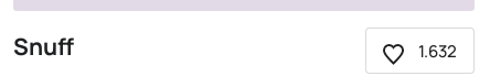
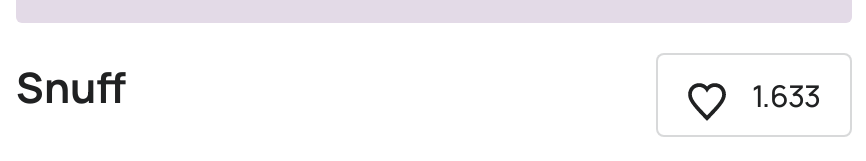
[418,40,457,63] 1.632 -> [752,75,820,117] 1.633

